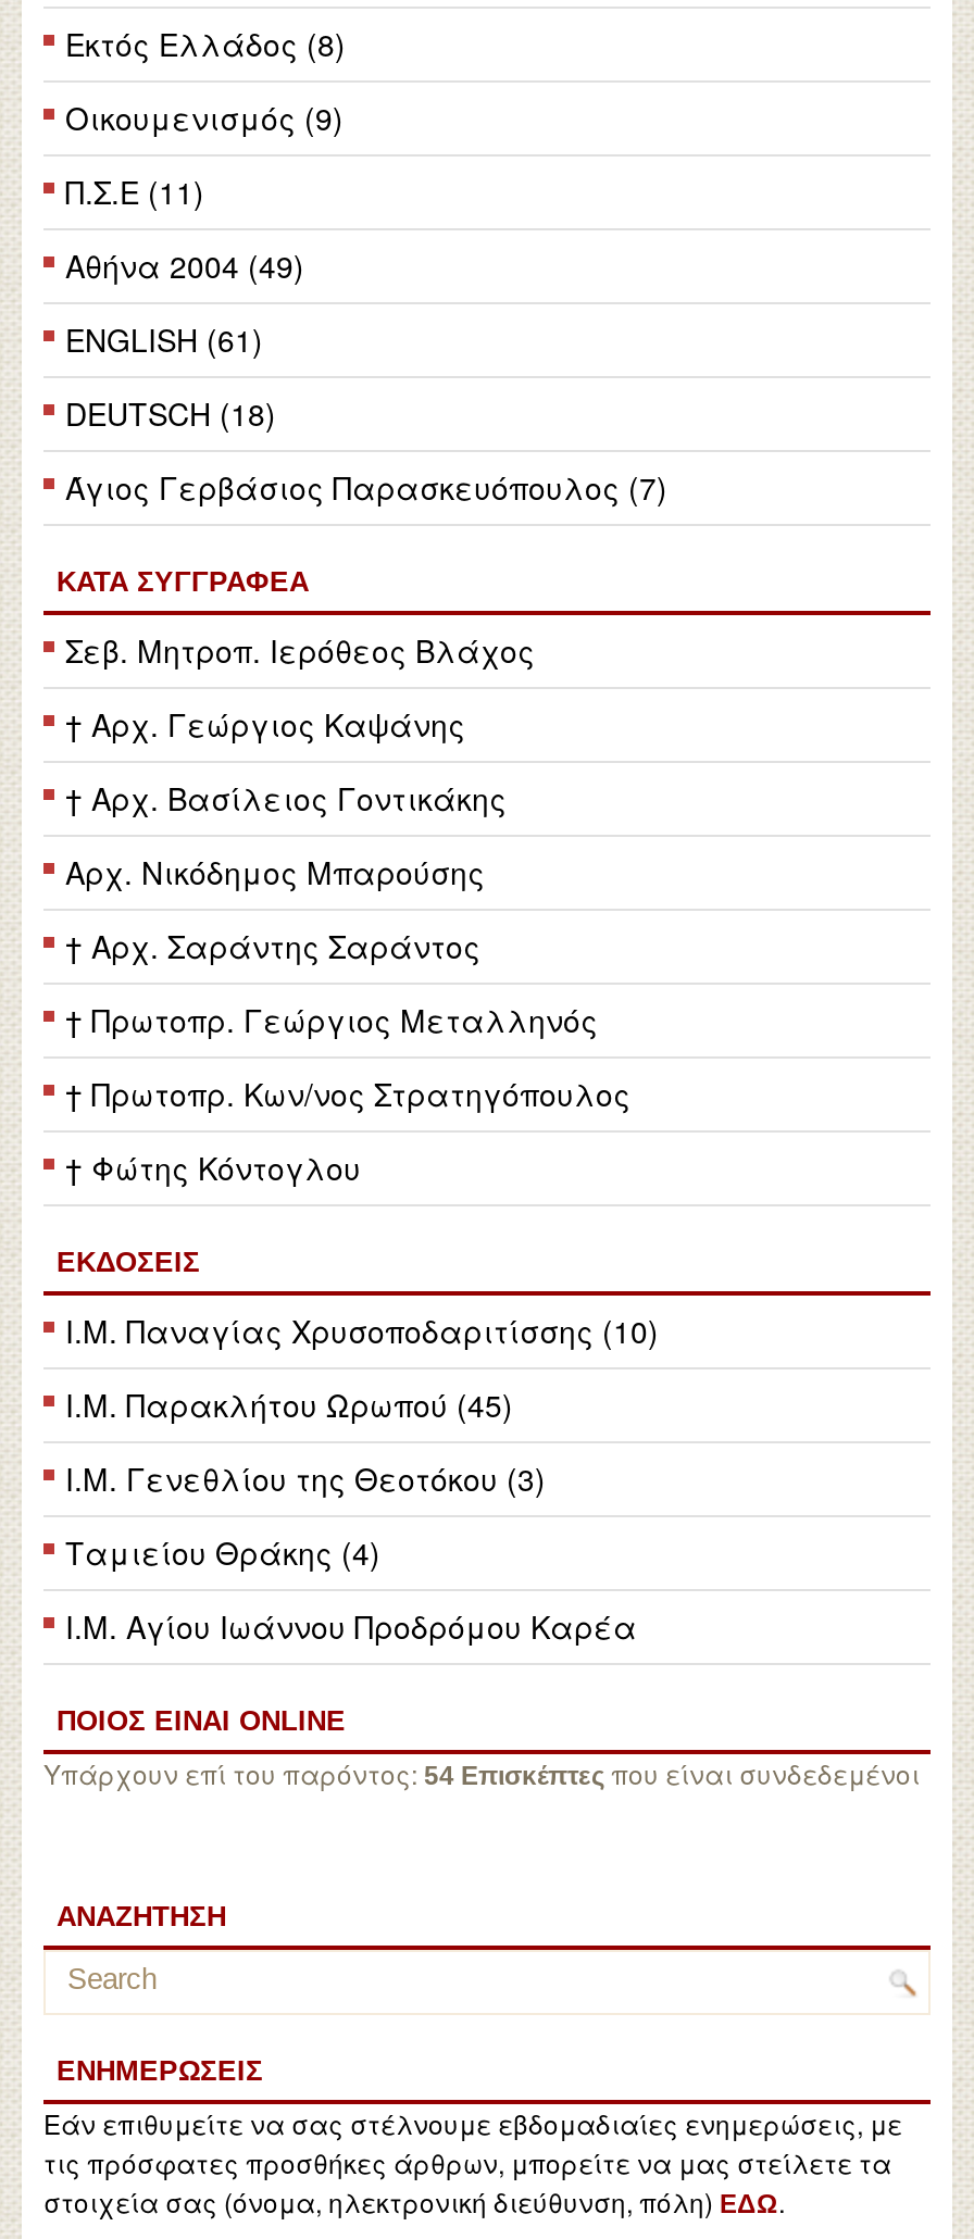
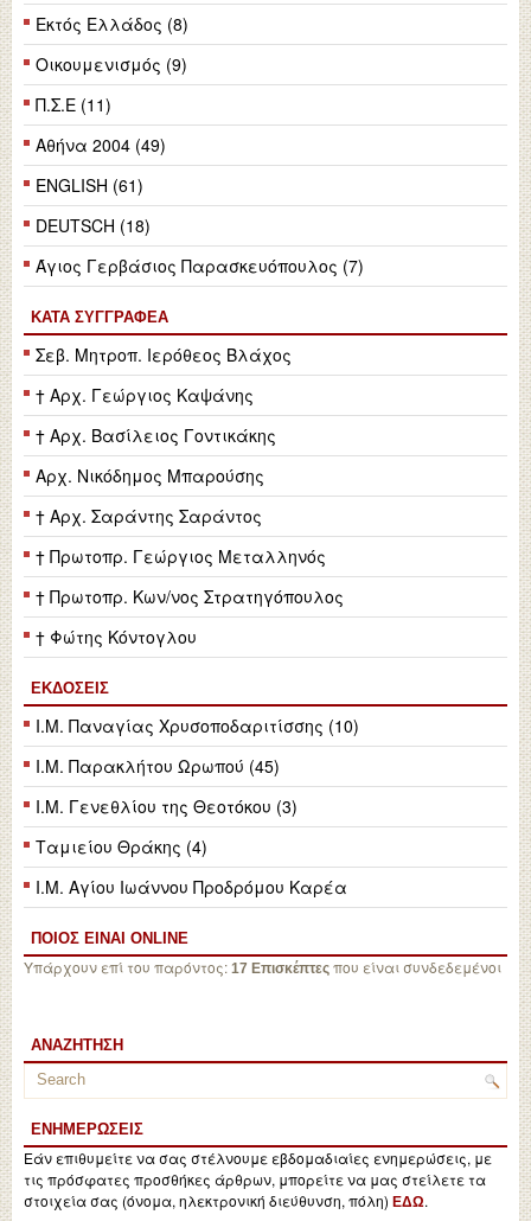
[43,1754,920,1791] Υπάρχουν επί του παρόντος:54 Επισκέπτεςπου είναι συνδεδεμένοι -> [24,957,501,977] Υπάρχουν επί του παρόντος:17 Επισκέπτεςπου είναι συνδεδεμένοι

